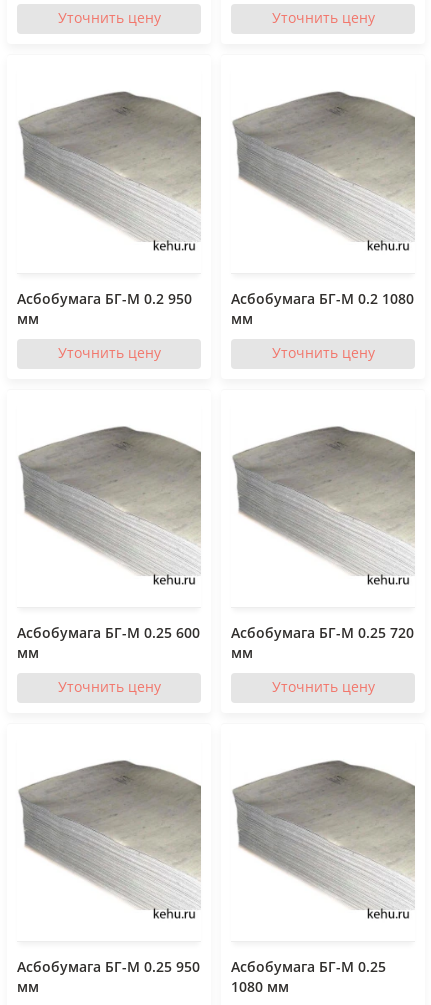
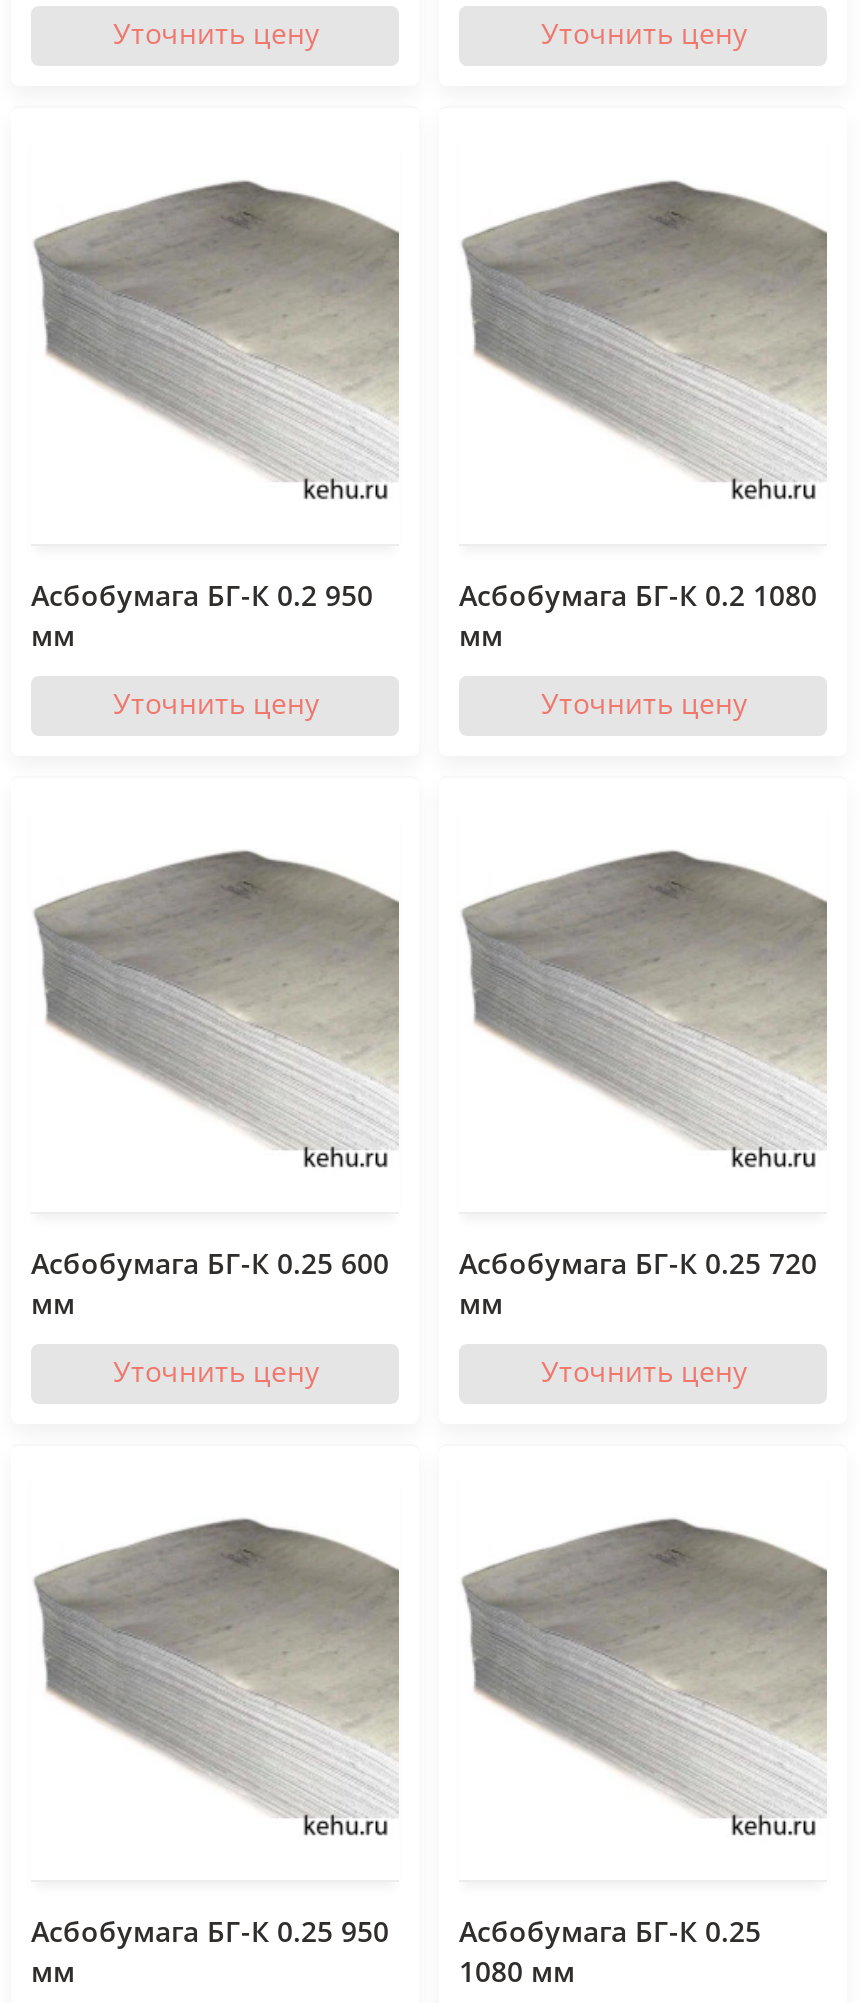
[17,289,192,308] Асбобумага БГ-М 0.2 950 -> [31,575,373,613] Асбобумага БГ-К 0.2 950
[231,289,414,308] Асбобумага БГ-М 0.2 1080 -> [459,575,817,613] Асбобумага БГ-К 0.2 1080
[17,623,200,642] Асбобумага БГ-М 0.25 600 -> [31,1244,389,1282] Асбобумага БГ-К 0.25 600
[231,623,414,642] Асбобумага БГ-М 0.25 720 -> [459,1244,817,1282] Асбобумага БГ-К 0.25 720
[17,957,200,976] Асбобумага БГ-М 0.25 950 -> [31,1913,389,1951] Асбобумага БГ-К 0.25 950
[231,957,386,976] Асбобумага БГ-М 0.25 -> [459,1913,761,1951] Асбобумага БГ-К 0.25

